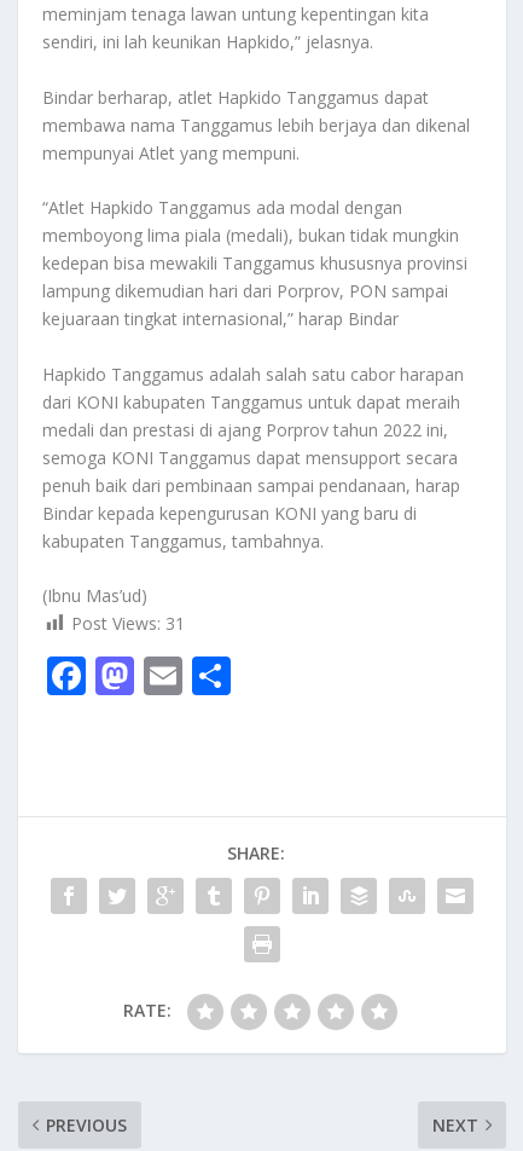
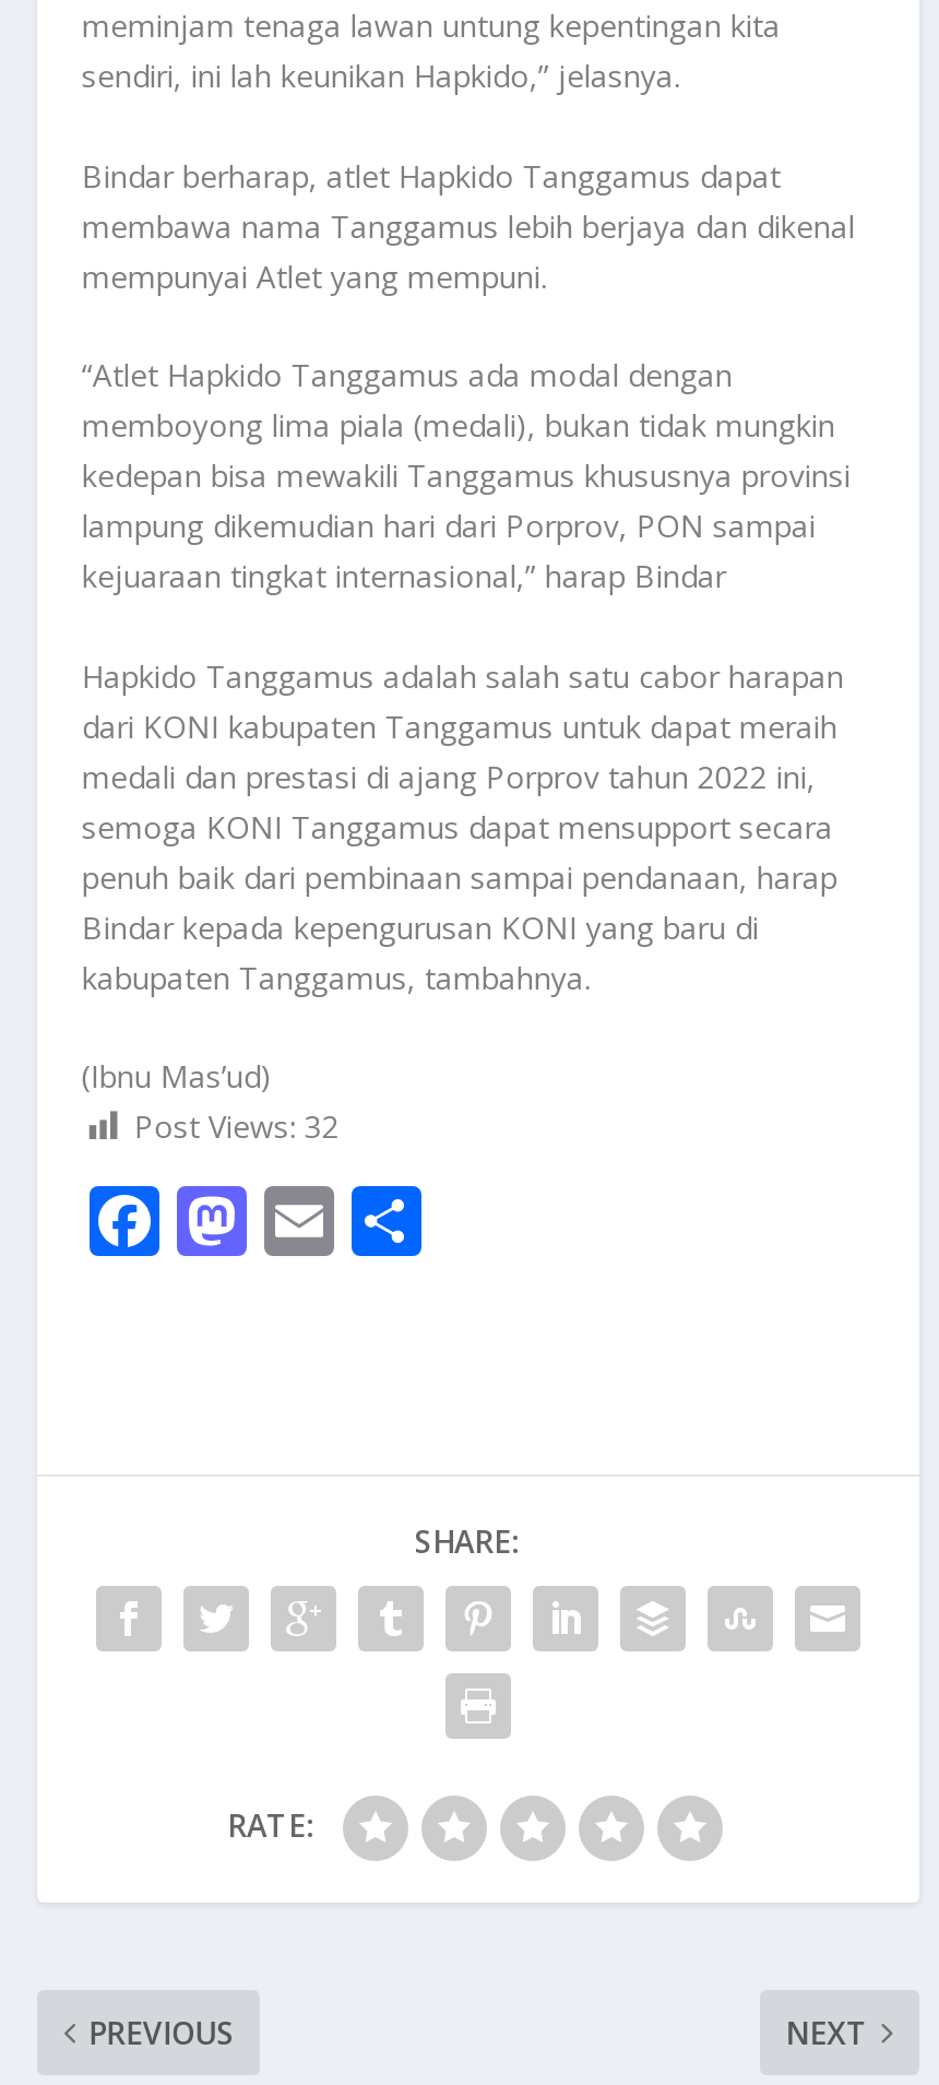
[72,612,185,635] Post Views: 31 -> [134,1105,339,1147] Post Views: 32

